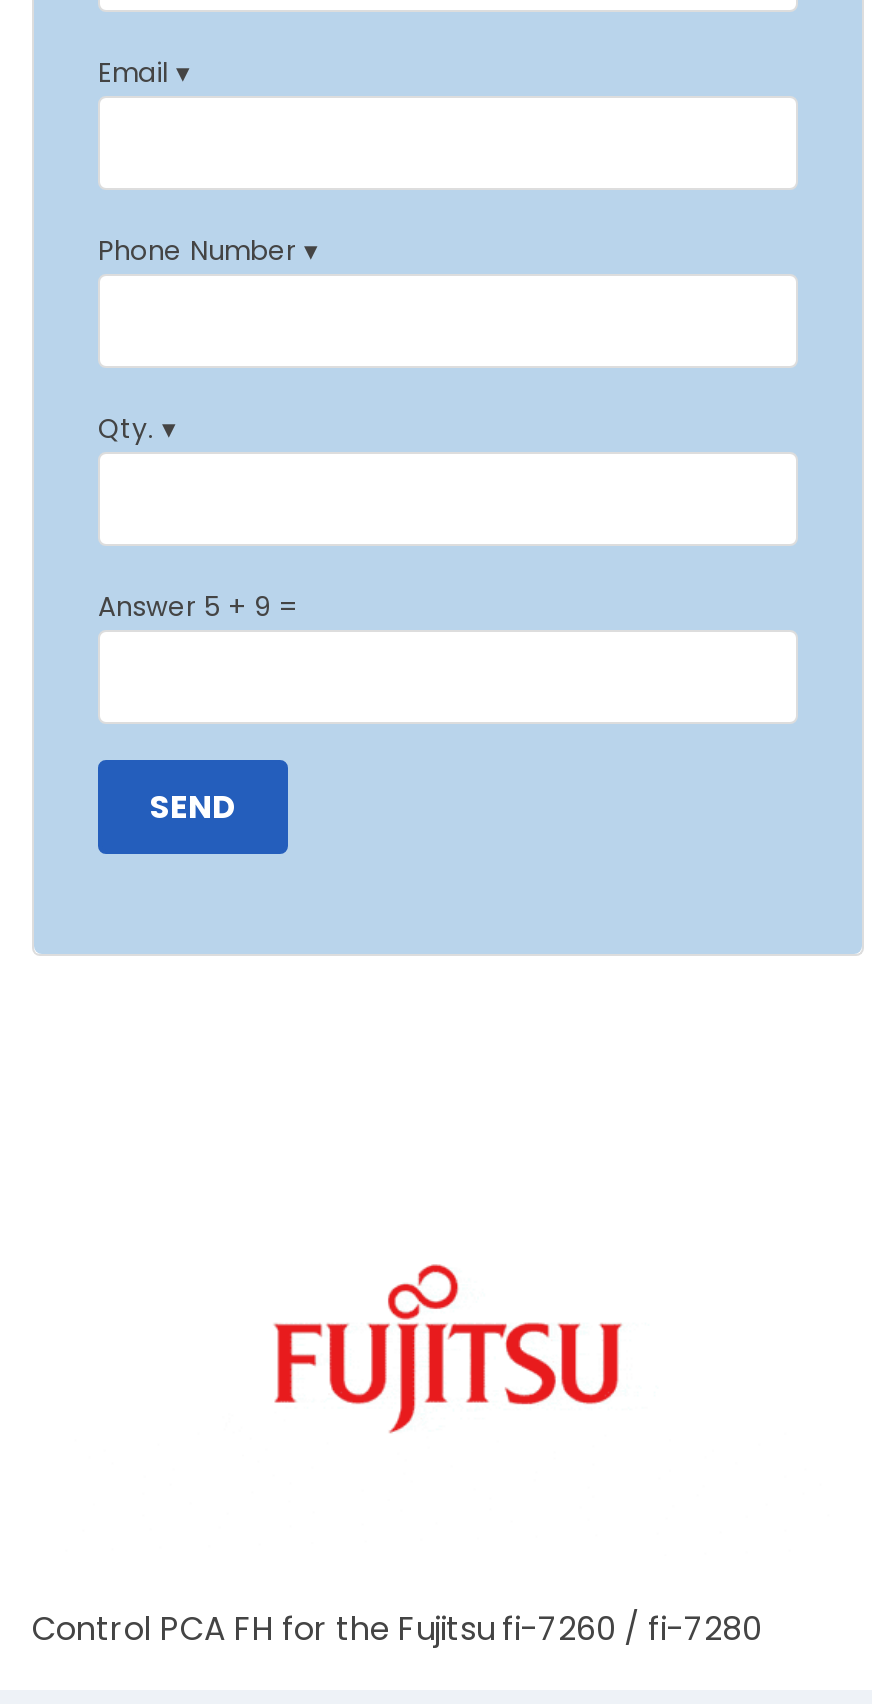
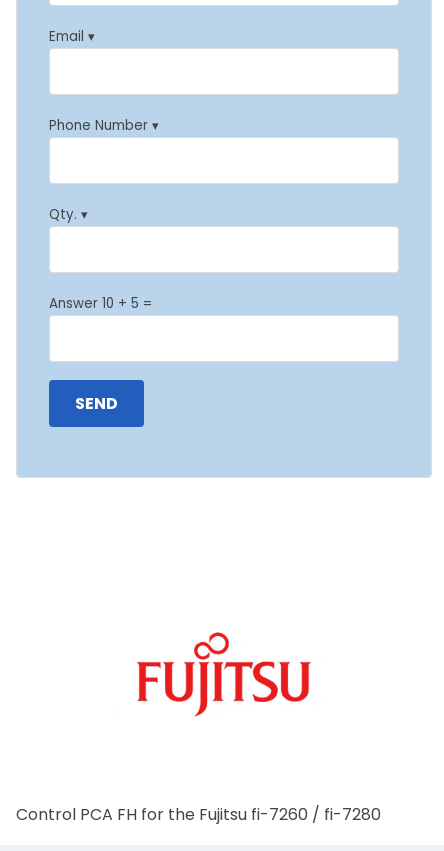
[98,588,296,626] Answer 5 + 9 = -> [49,294,152,313] Answer 10 + 5 =

